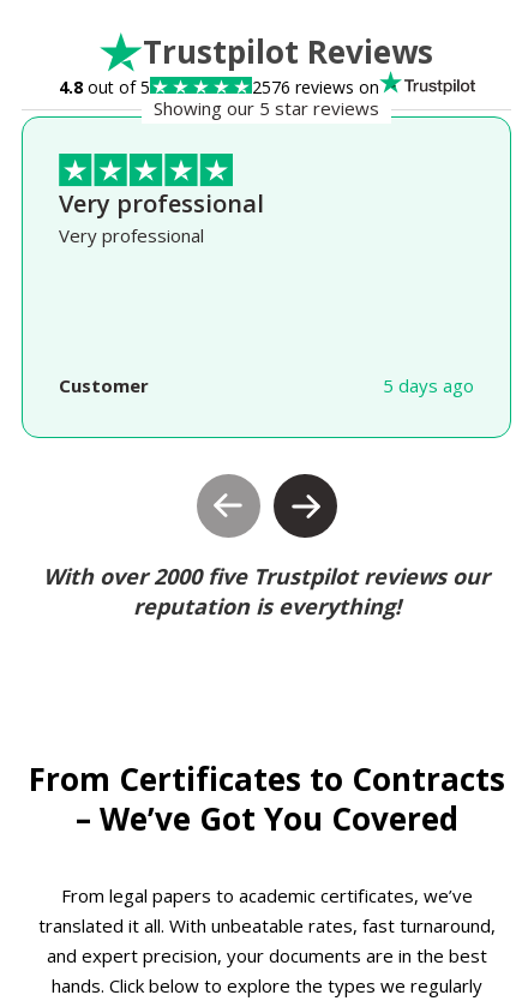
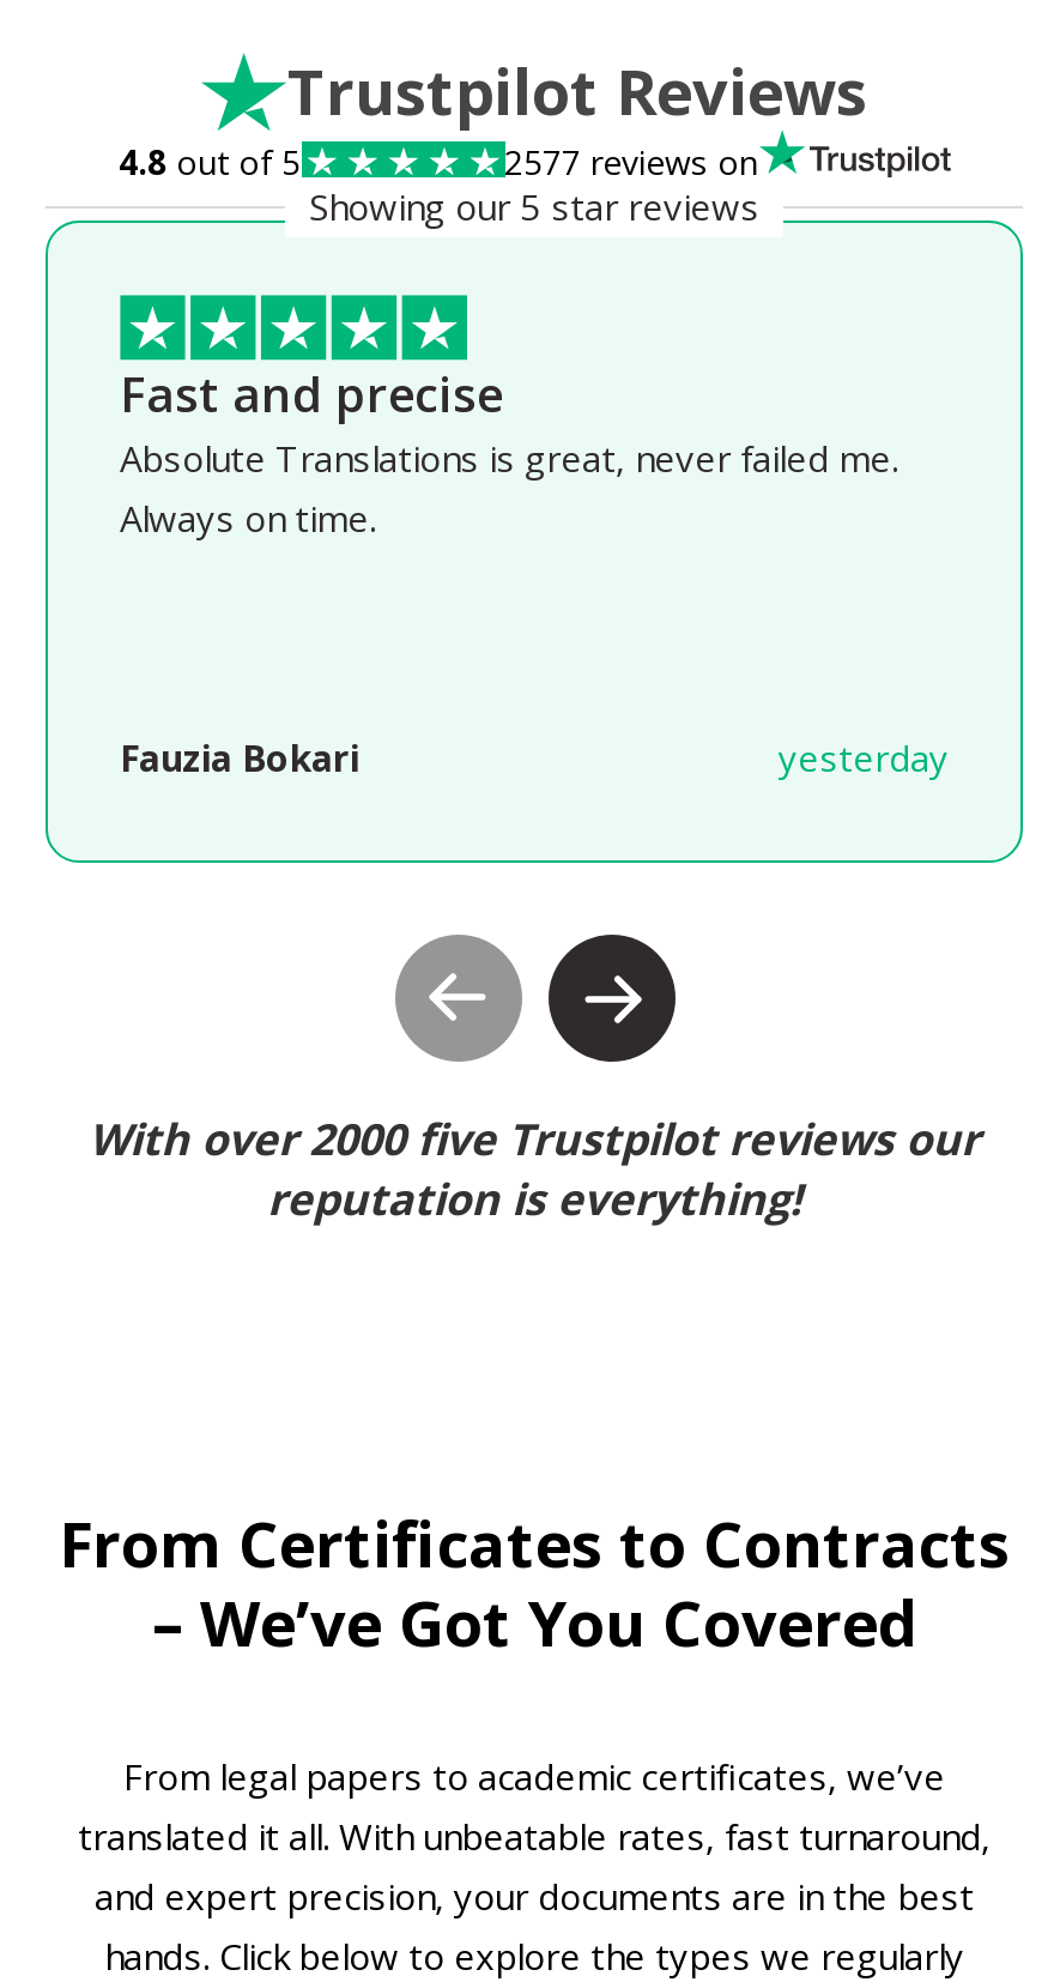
[251,75,379,98] 2576 reviews on -> [504,139,758,185] 2577 reviews on
[59,187,264,247] Very professional | Very professional -> [120,362,898,542] Fast and precise | Absolute Translations is great, never failed me. | Always on time.
[59,373,474,397] Customer | 5 days ago -> [120,734,949,782] Fauzia Bokari | yesterday

